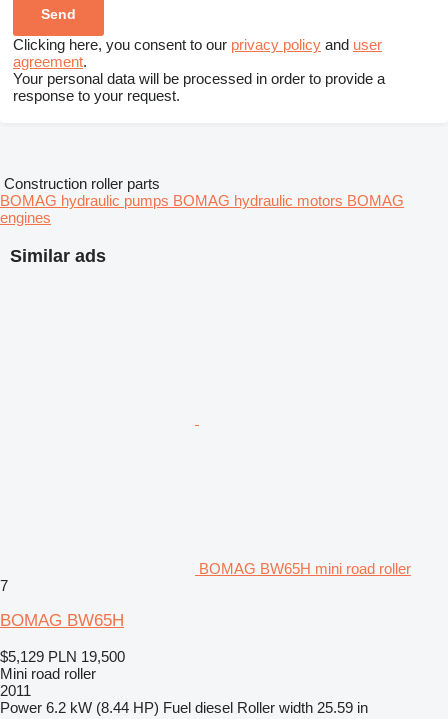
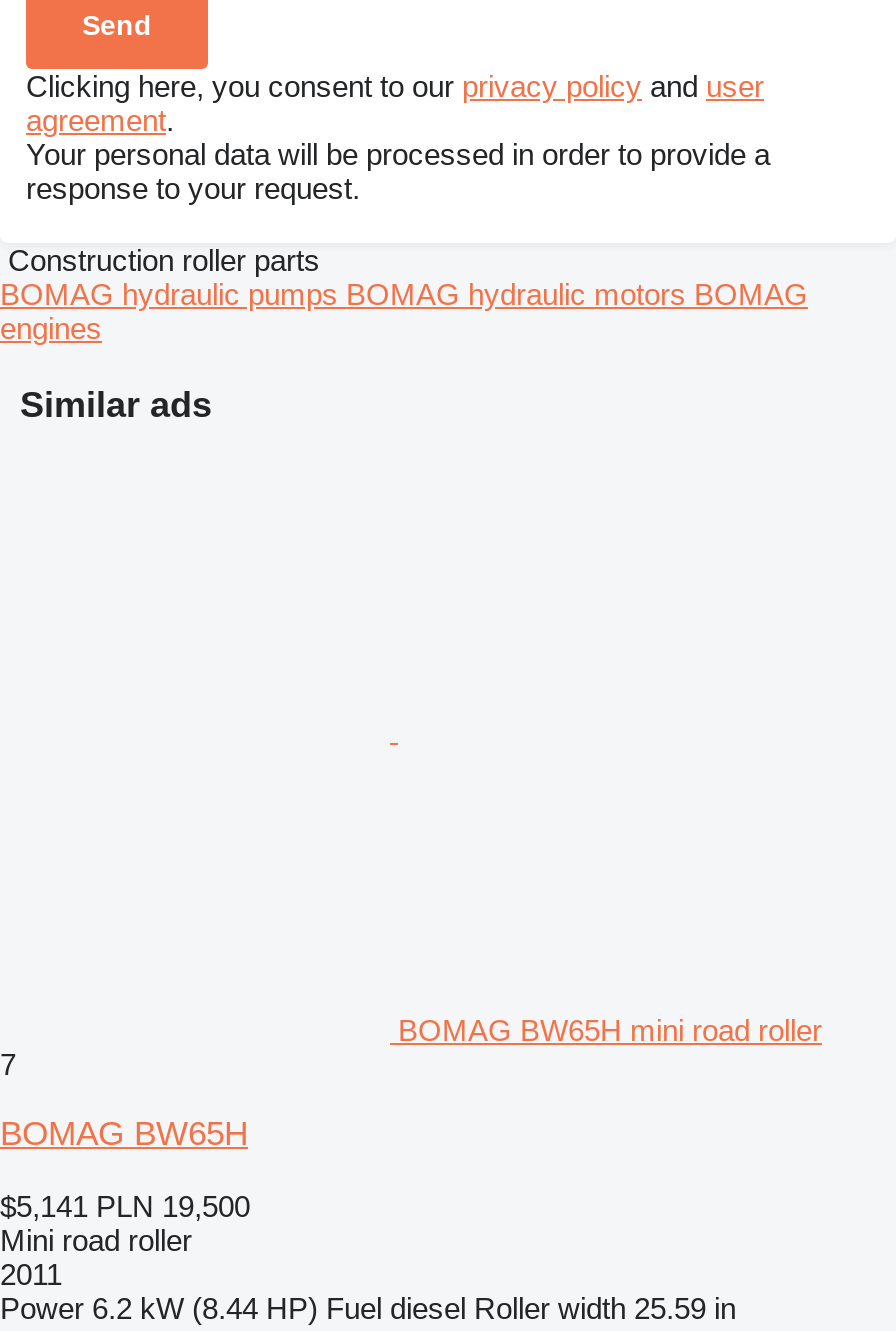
[0,648,125,665] $5,129 PLN 19,500 -> [0,1189,250,1223] $5,141 PLN 19,500

